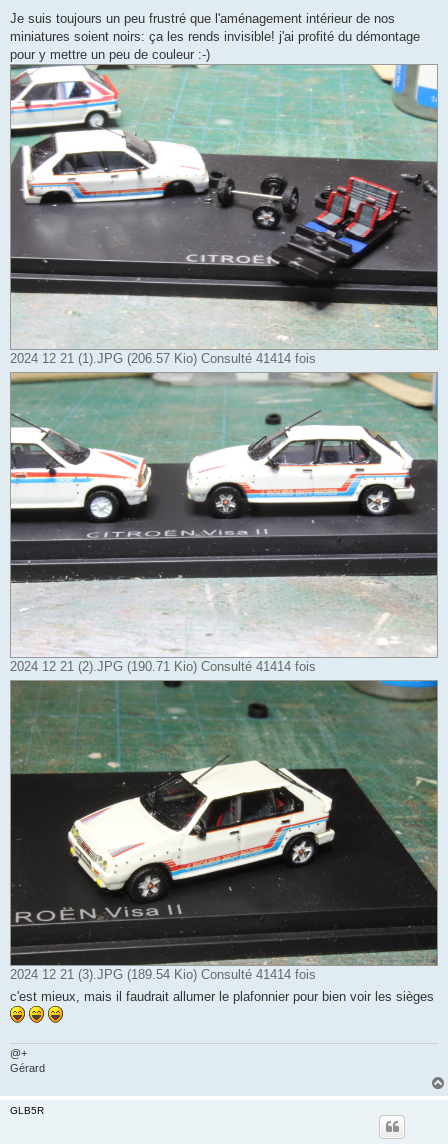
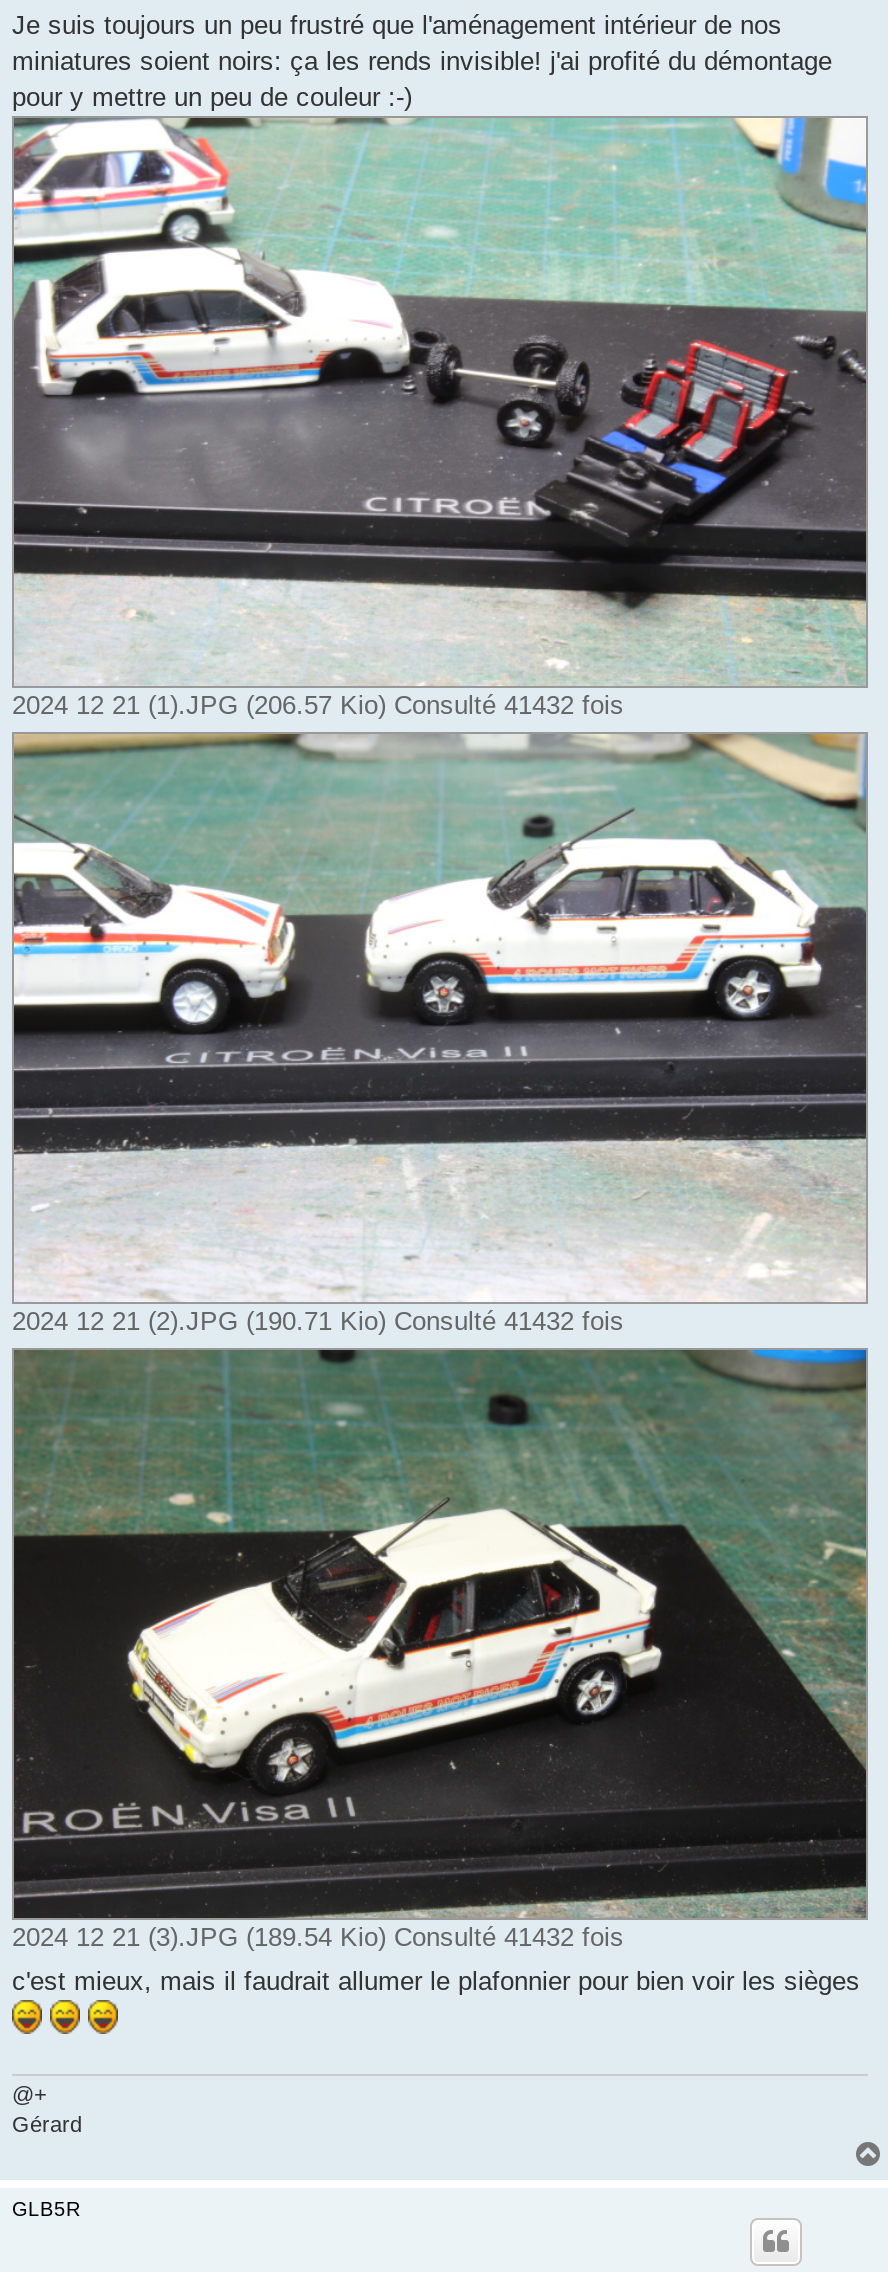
[10,351,316,366] 2024 12 21 (1).JPG (206.57 Kio) Consulté 41414 fois -> [12,691,624,721] 2024 12 21 (1).JPG (206.57 Kio) Consulté 41432 fois
[10,659,316,674] 2024 12 21 (2).JPG (190.71 Kio) Consulté 41414 fois -> [12,1307,624,1337] 2024 12 21 (2).JPG (190.71 Kio) Consulté 41432 fois
[10,967,316,982] 2024 12 21 (3).JPG (189.54 Kio) Consulté 41414 fois -> [12,1923,624,1953] 2024 12 21 (3).JPG (189.54 Kio) Consulté 41432 fois

